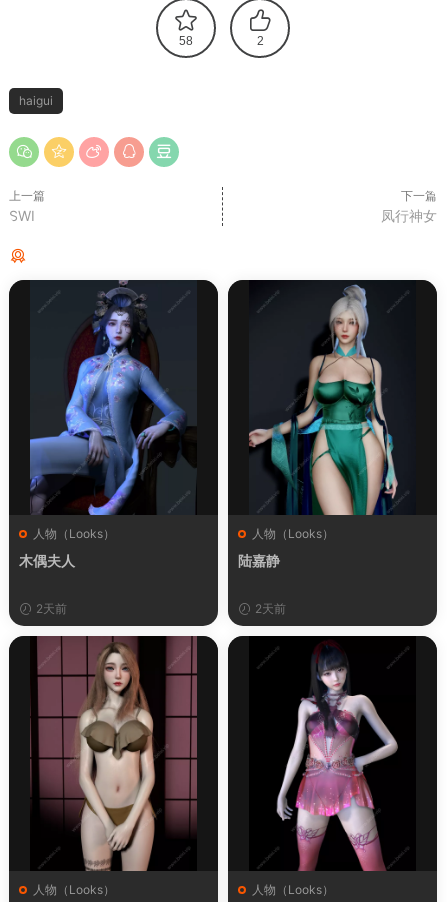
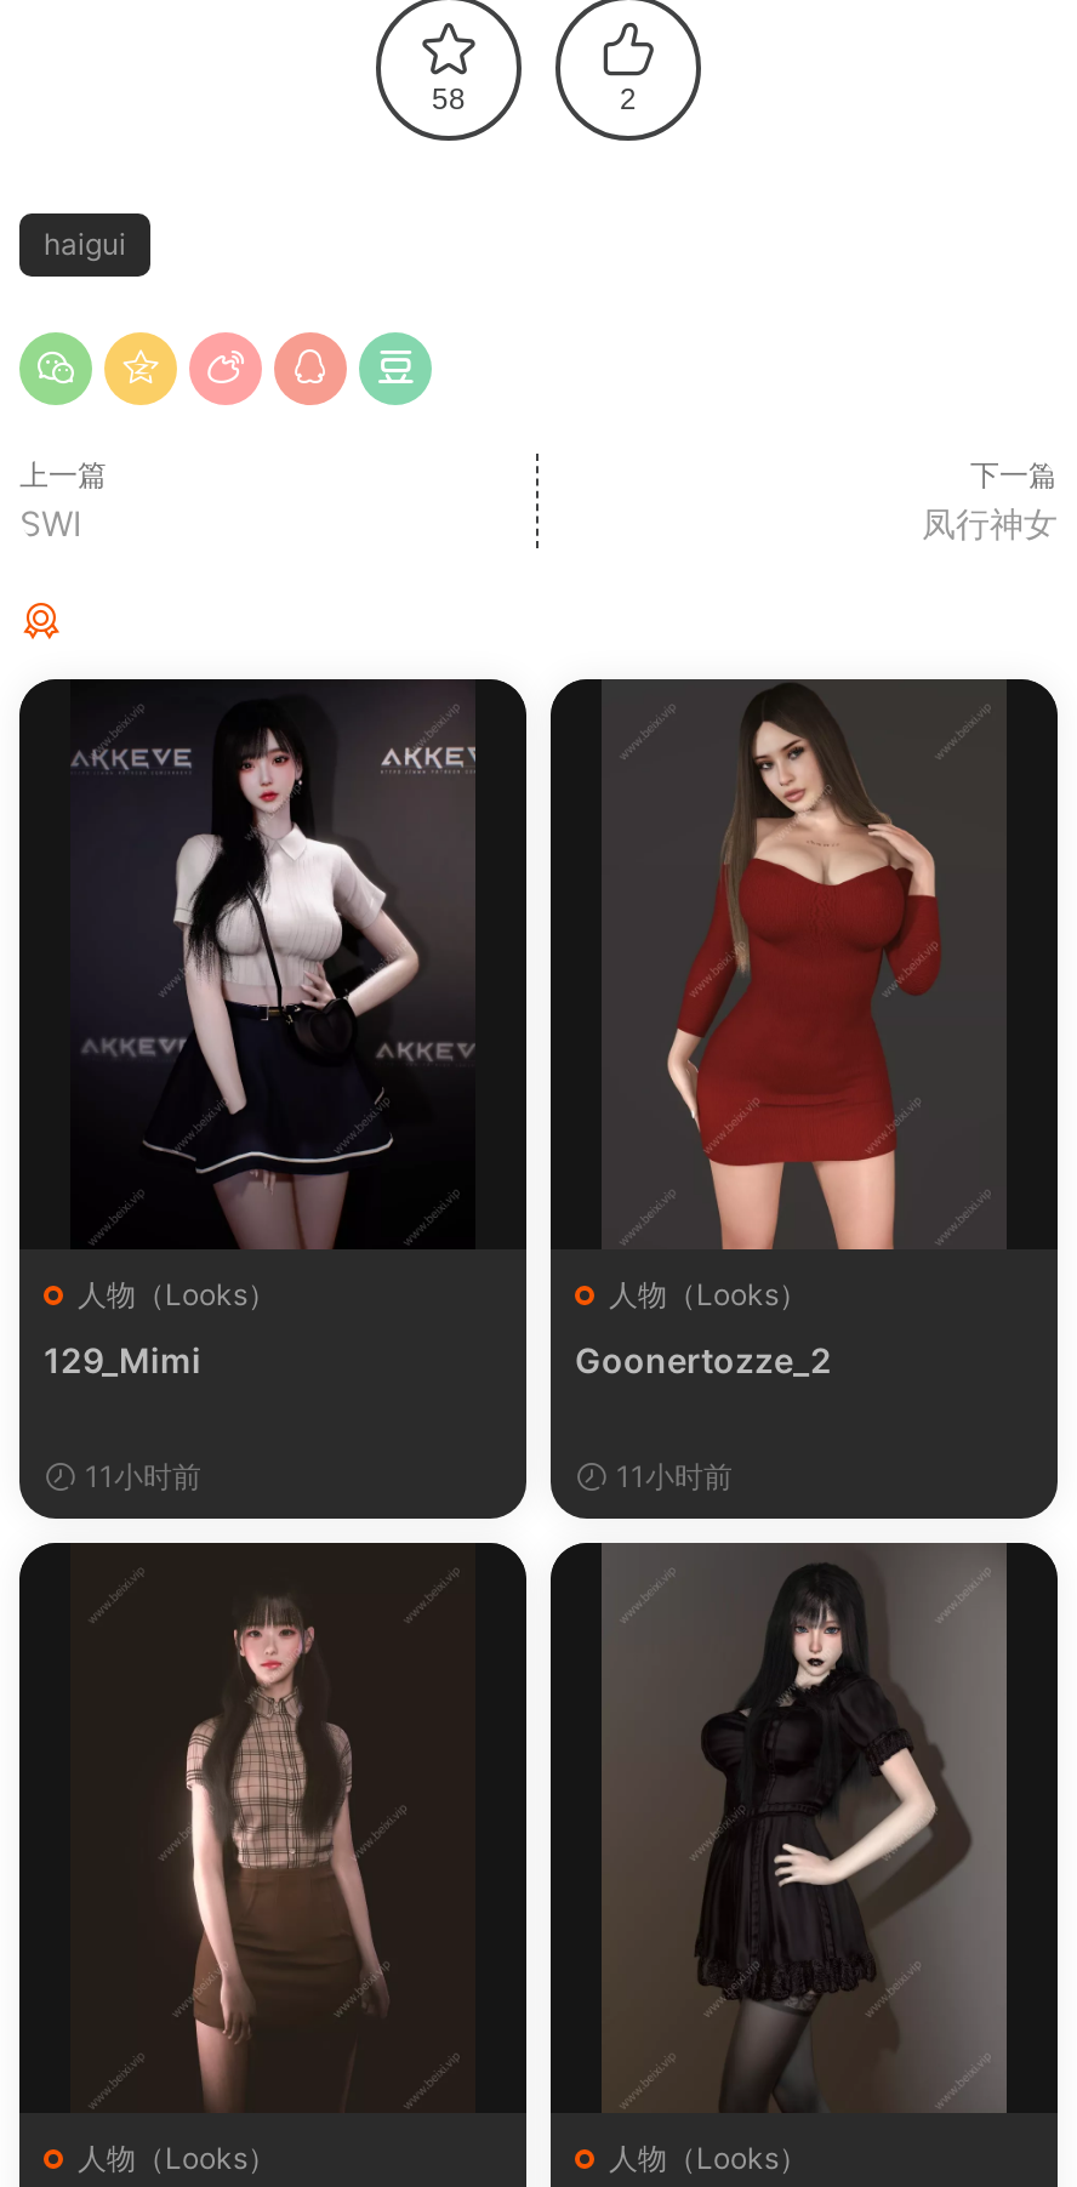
[19,279,196,569] [image] | 木偶夫人 -> [44,679,478,1380] [image] | 129_Mimi
[238,281,415,569] [image] | 陆嘉静 -> [575,679,1004,1380] [image] | Goonertozze_2
[33,601,67,616] 2天前 -> [78,1458,201,1494] 11小时前
[252,601,286,616] 2天前 -> [609,1458,733,1494] 11小时前
[32,636,197,872] [image] -> [75,1543,473,2113] [image]
[249,637,416,872] [image] -> [602,1543,1007,2113] [image]

